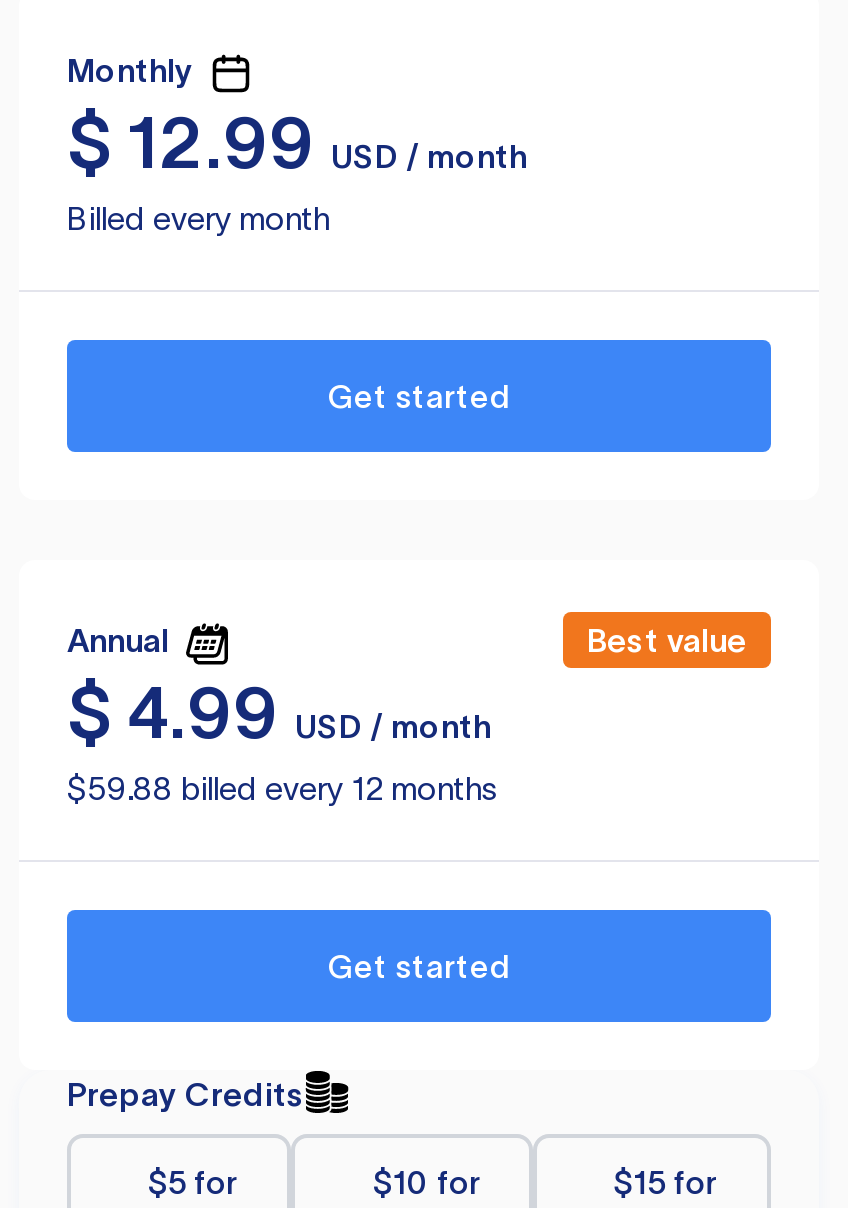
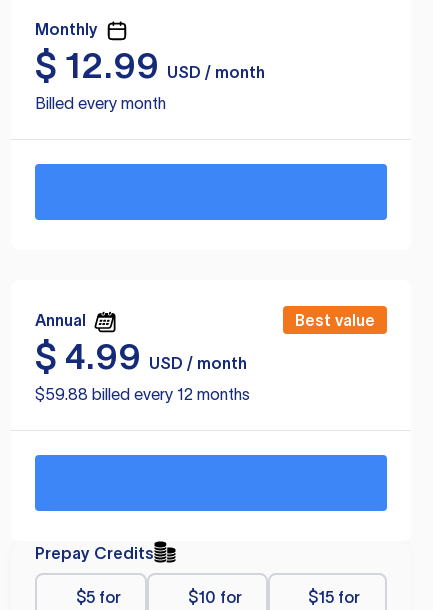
[328,378,510,414] Get started -> none
[328,948,510,984] Get started -> none

